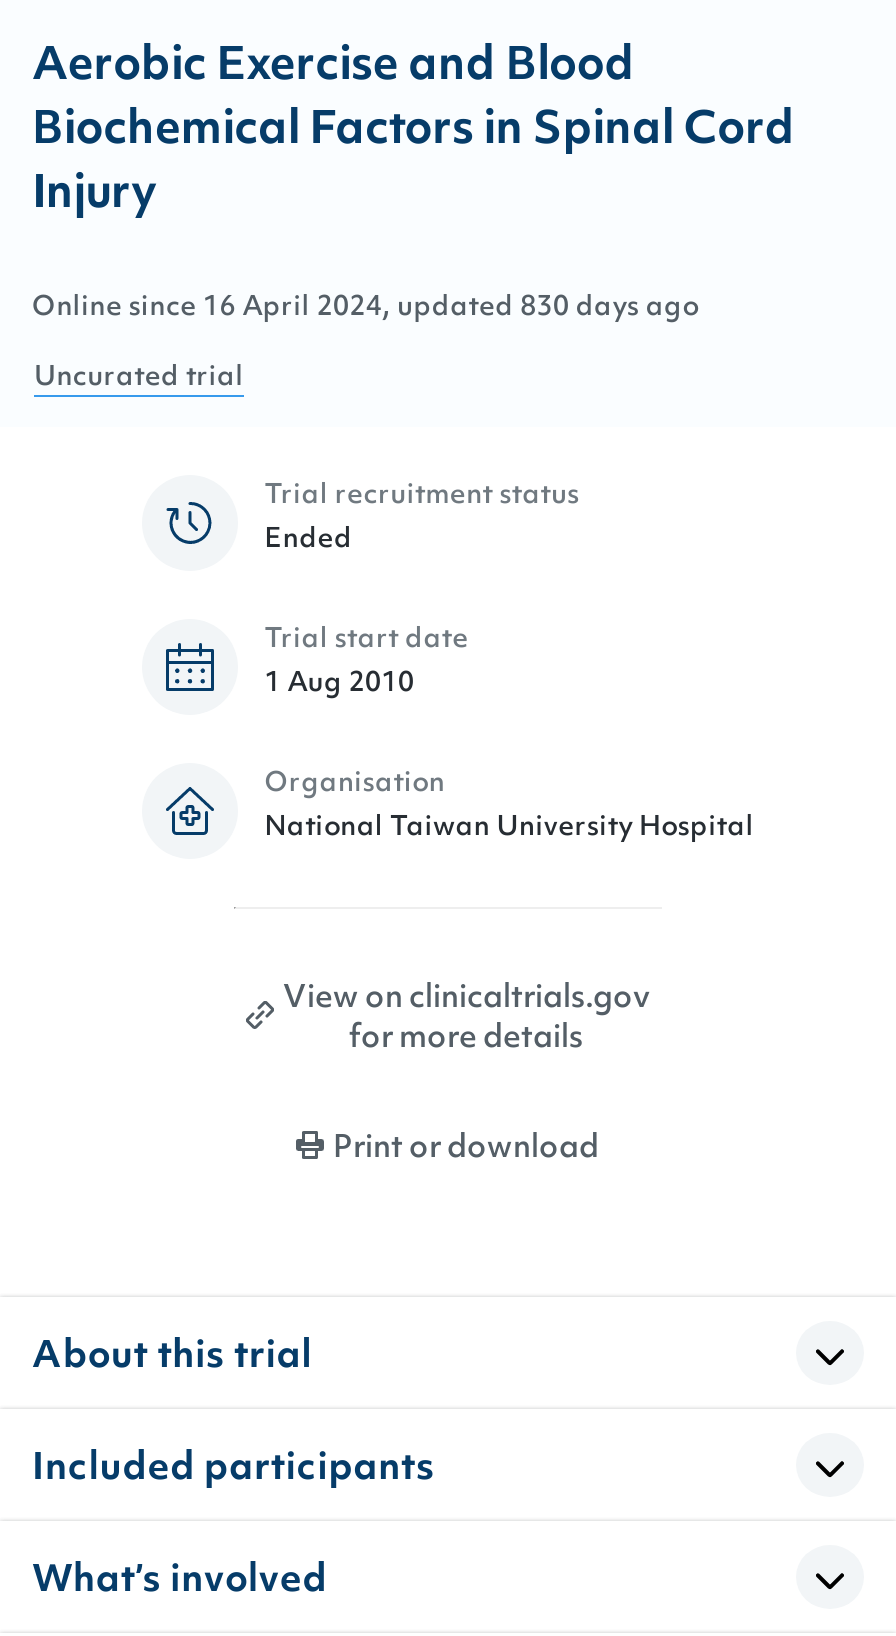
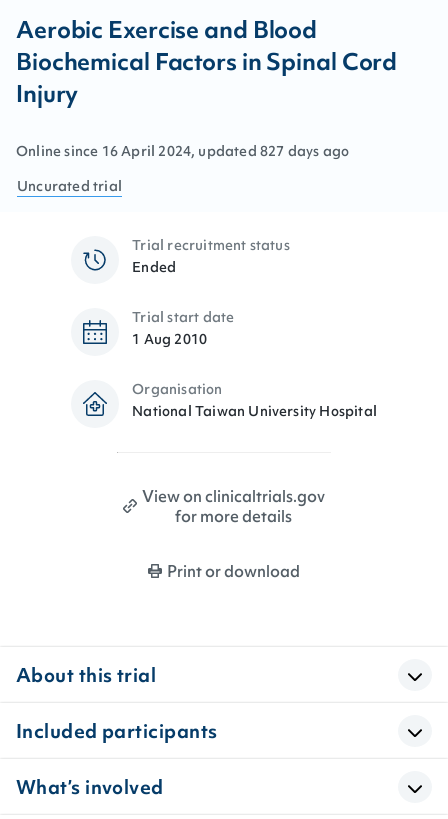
[32,287,699,323] Online since 16 April 2024, updated 830 days ago -> [16,142,349,160] Online since 16 April 2024, updated 827 days ago

